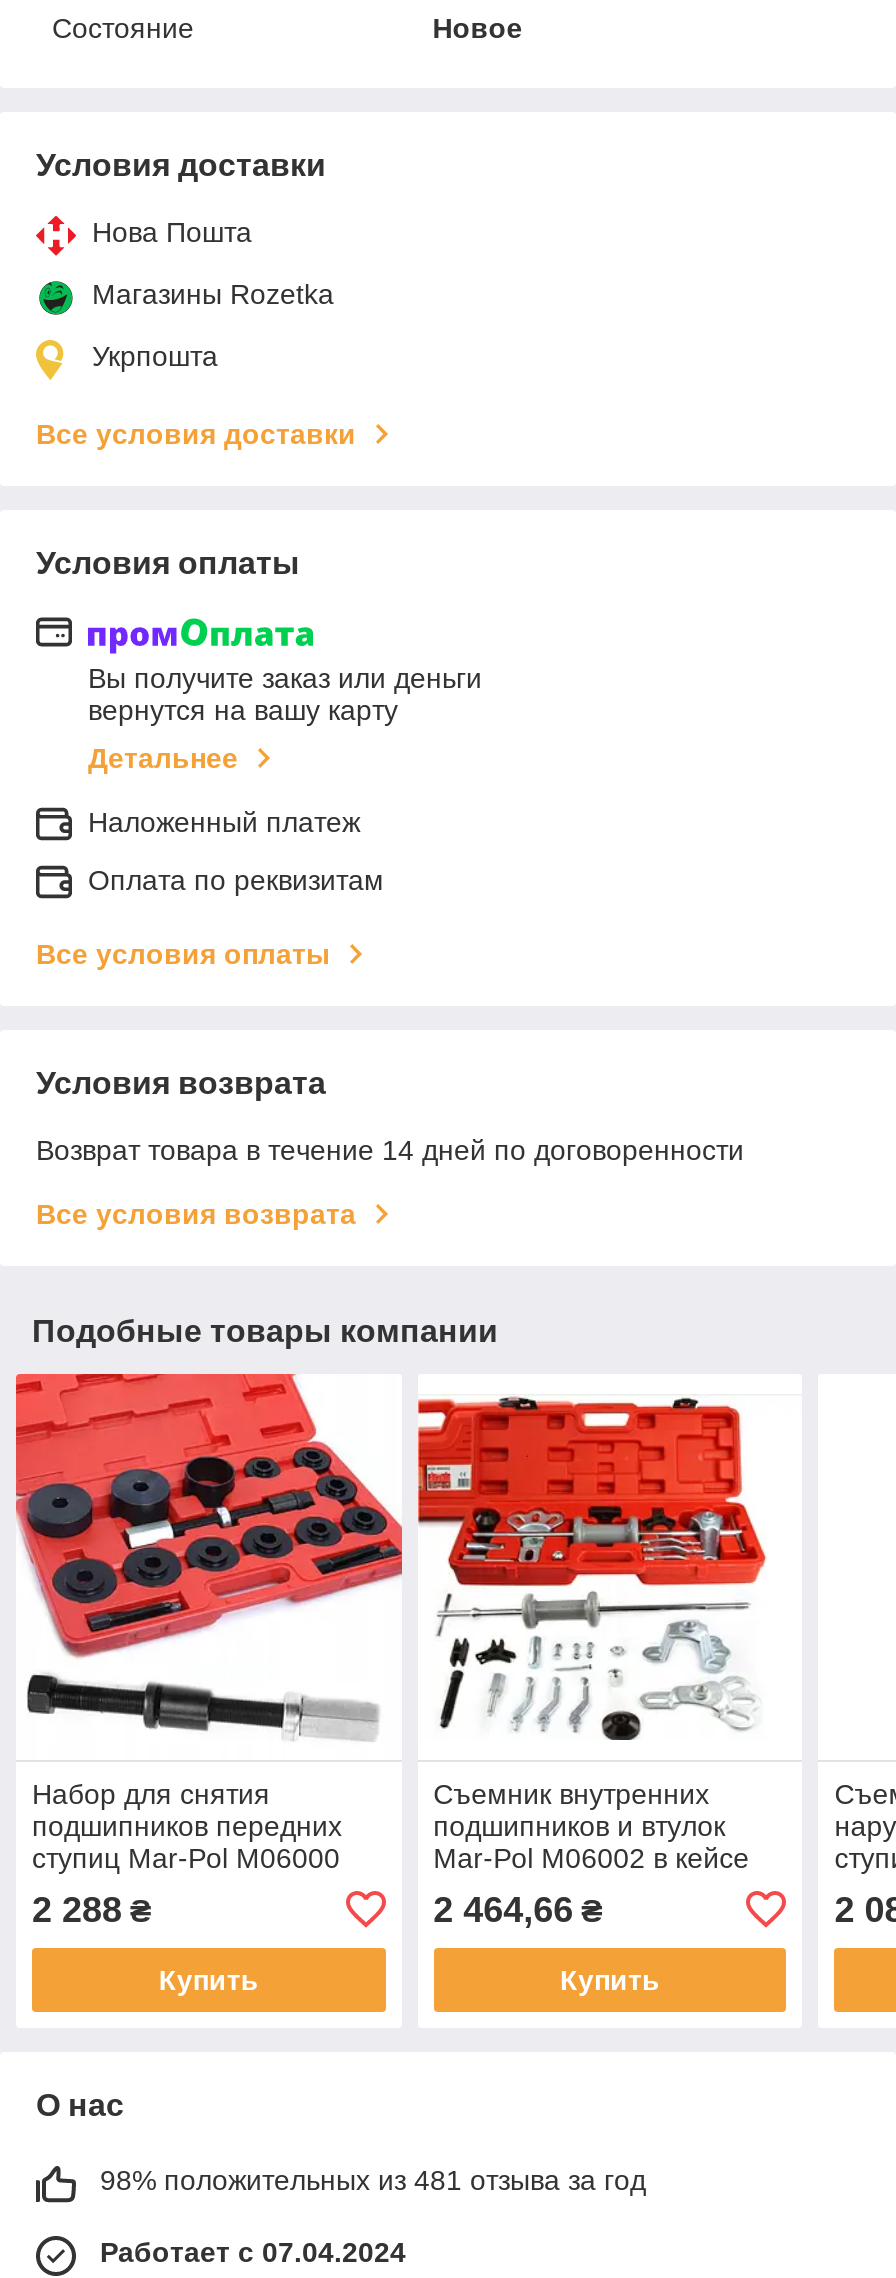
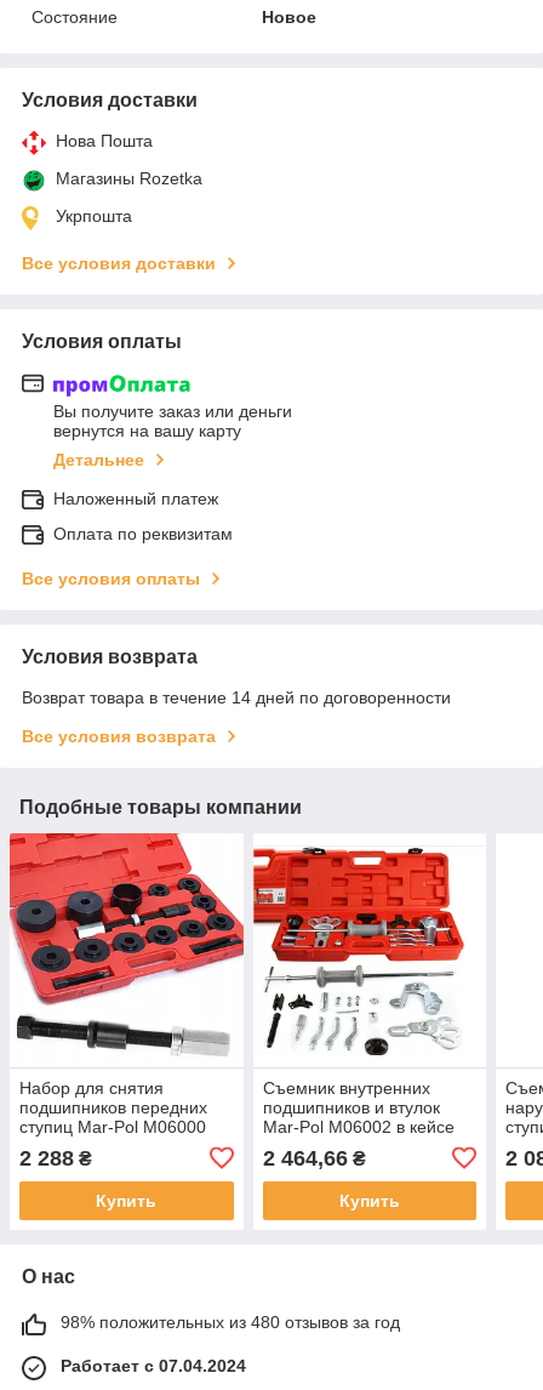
[100,2164,646,2196] 98% положительных из 481 отзыва за год -> [61,1312,400,1332] 98% положительных из 480 отзывов за год

